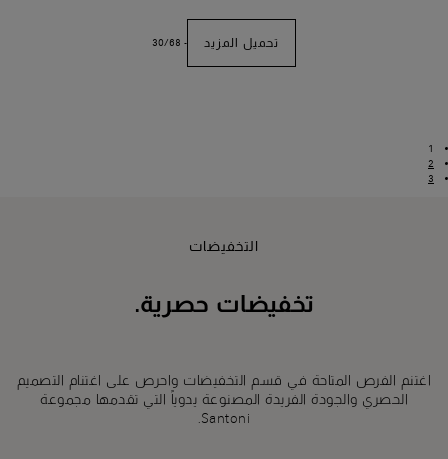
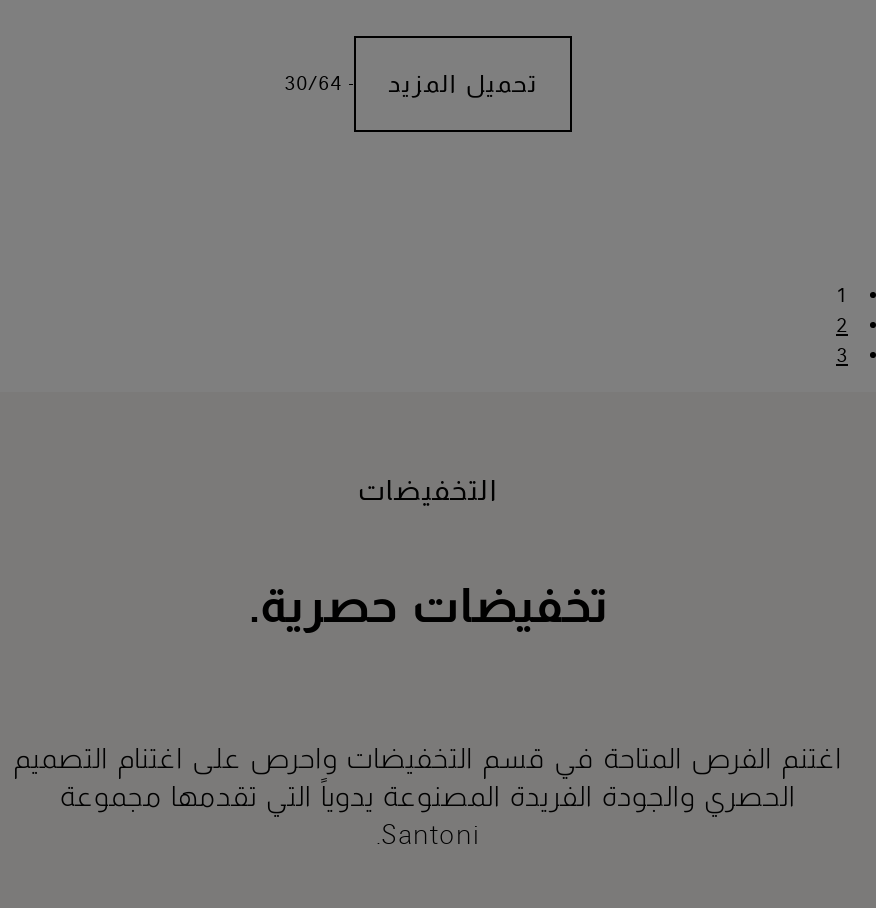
[152,36,181,48] 30/68 -> [284,71,342,95] 30/64

